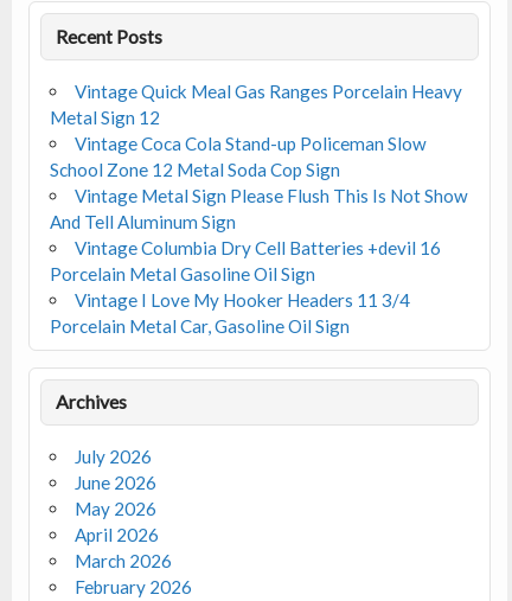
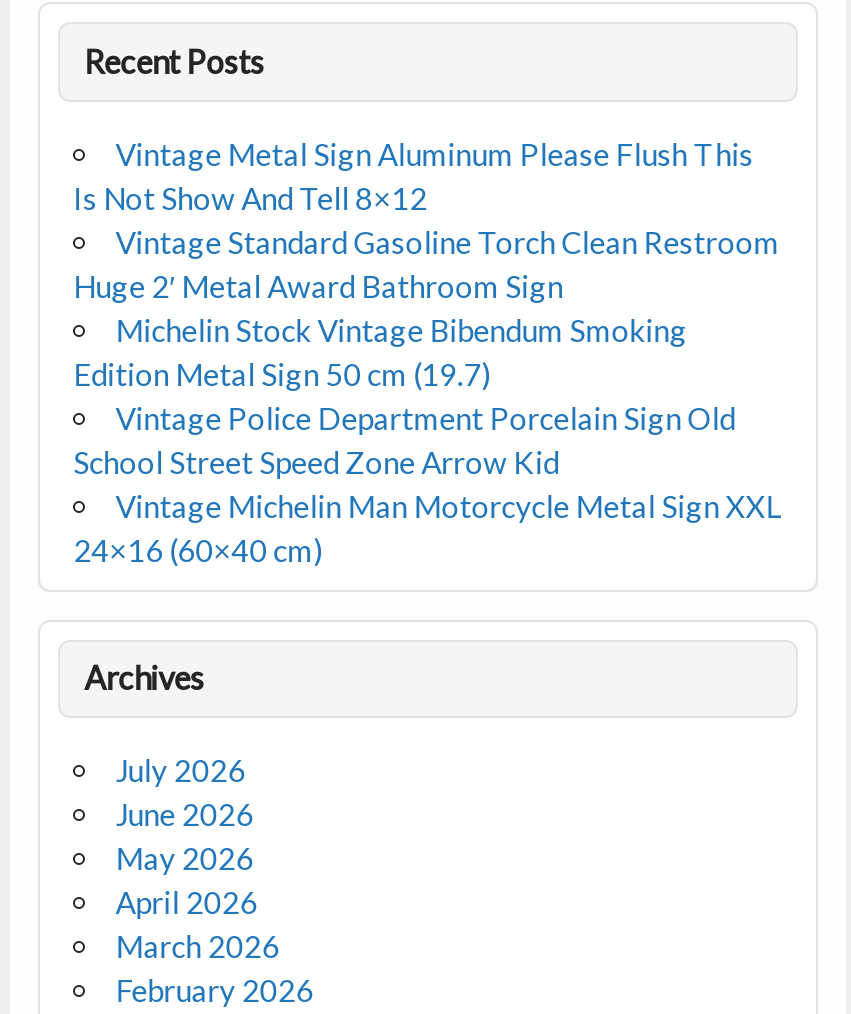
[49,80,468,336] Vintage Quick Meal Gas Ranges Porcelain Heavy | Metal Sign 12 | Vintage Coca Cola Stand-up Policeman Slow | School Zone 12 Metal Soda Cop Sign | Vintage Metal Sign Please Flush This Is Not Show | And Tell Aluminum Sign | Vintage Columbia Dry Cell Batteries +devil 16 | Porcelain Metal Gasoline Oil Sign | Vintage I Love My Hooker Headers 11 3/4 | Porcelain Metal Car, Gasoline Oil Sign -> [73,136,782,568] Vintage Metal Sign Aluminum Please Flush This | Is Not Show And Tell 8×12 | Vintage Standard Gasoline Torch Clean Restroom | Huge 2′ Metal Award Bathroom Sign | Michelin Stock Vintage Bibendum Smoking | Edition Metal Sign 50 cm (19.7) | Vintage Police Department Porcelain Sign Old | School Street Speed Zone Arrow Kid | Vintage Michelin Man Motorcycle Metal Sign XXL | 24×16 (60×40 cm)

